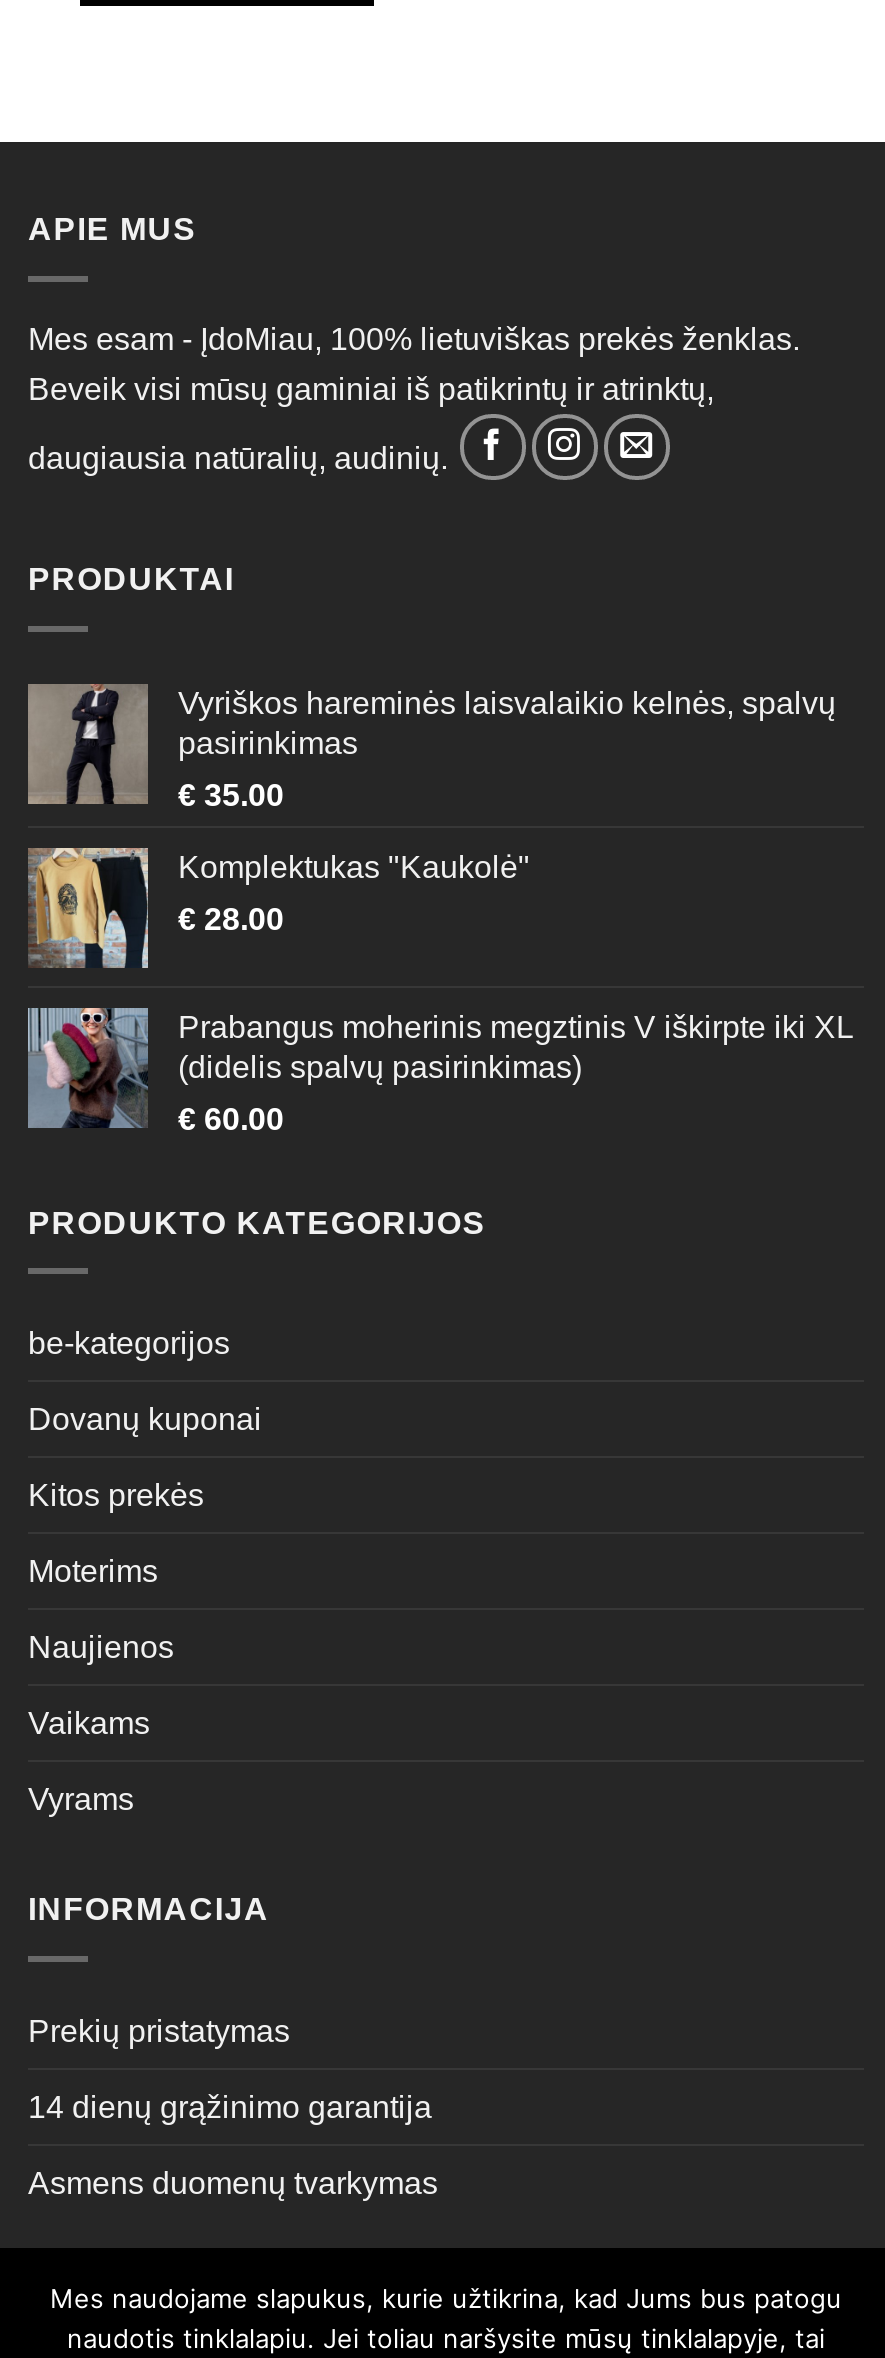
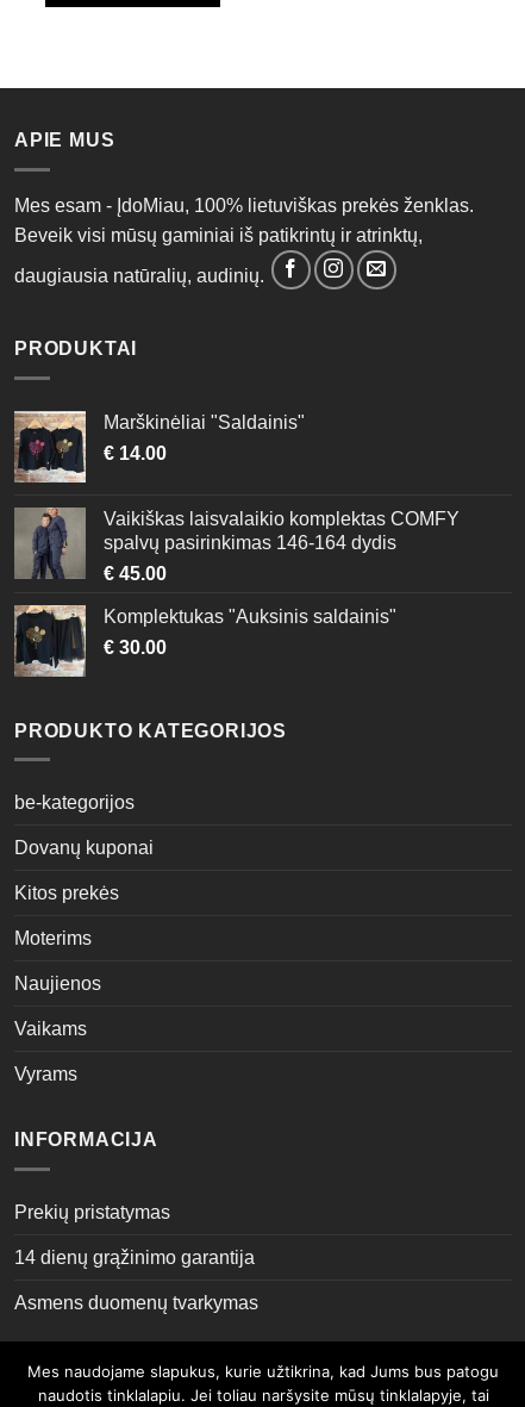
[28,684,836,804] [image] | Vyriškos hareminės laisvalaikio kelnės, spalvų | pasirinkimas -> [14,411,305,484] [image] | Marškinėliai "Saldainis"
[178,777,284,811] €35.00 -> [104,443,167,463] €14.00
[30,848,530,968] [image] | Komplektukas "Kaukolė" -> [14,508,460,579] [image] | Vaikiškas laisvalaikio komplektas COMFY | spalvų pasirinkimas 146-164 dydis
[178,901,284,935] €28.00 -> [104,563,167,583] €45.00
[28,1006,852,1130] [image] | Prabangus moherinis megztinis V iškirpte iki XL | (didelis spalvų pasirinkimas) -> [14,604,396,678] [image] | Komplektukas "Auksinis saldainis"
[178,1101,284,1135] €60.00 -> [104,637,167,657] €30.00

